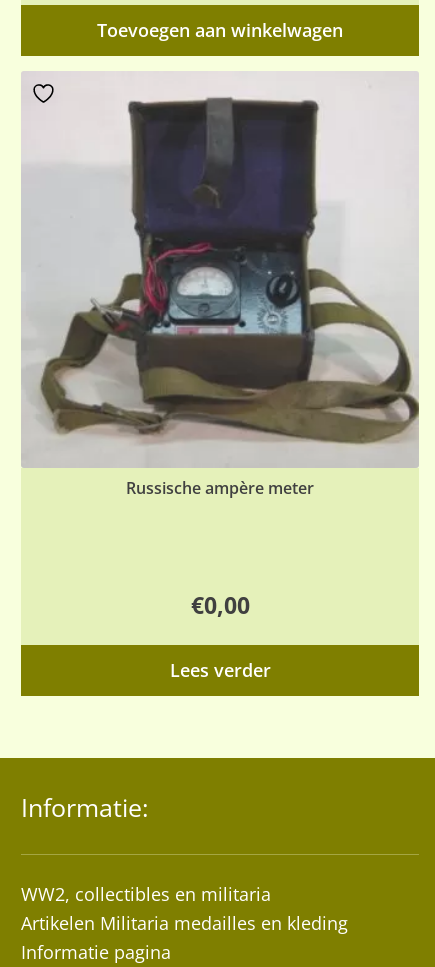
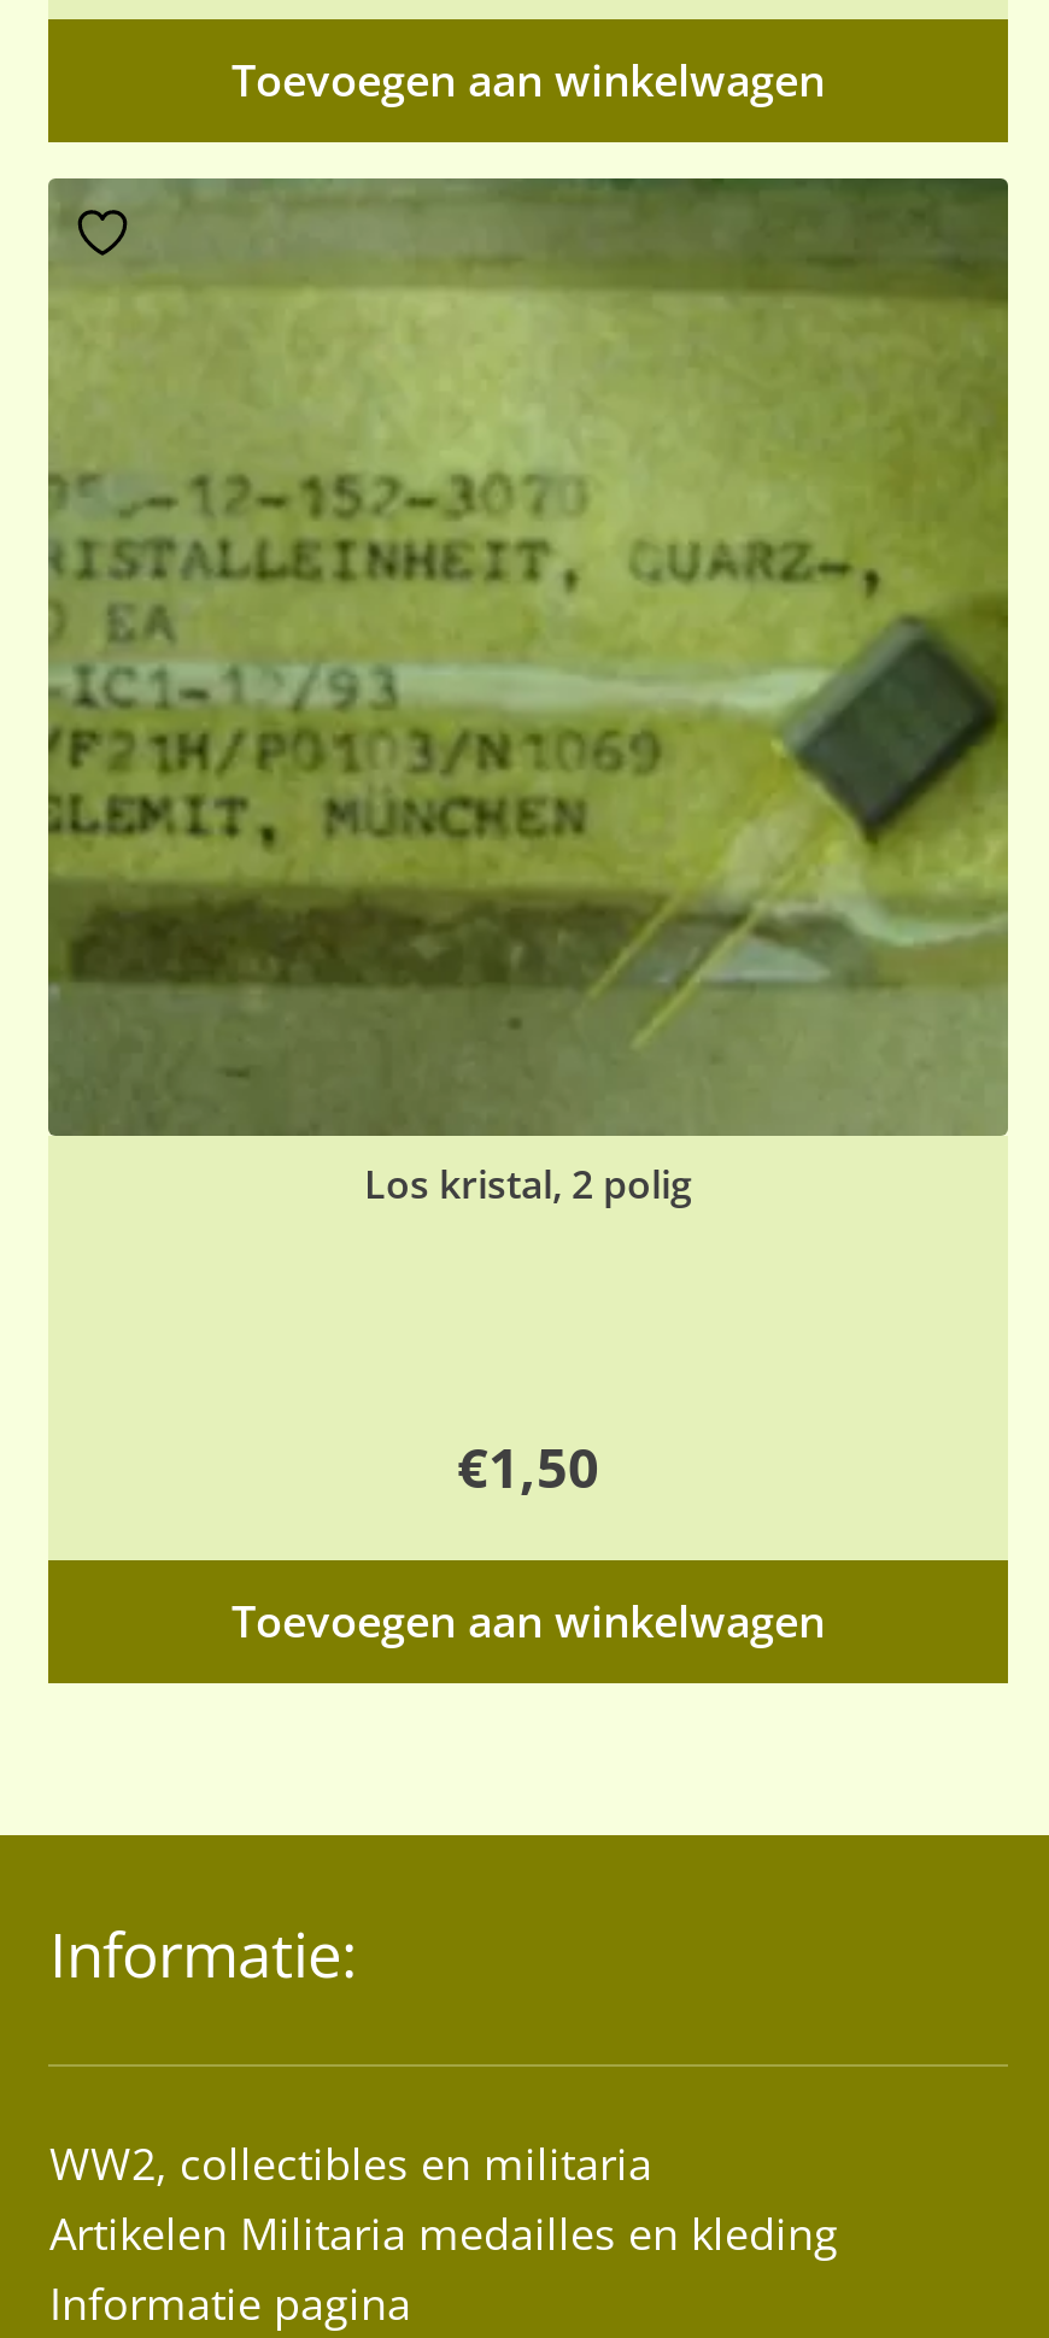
[21,71,419,499] [image] | Russische ampère meter -> [46,175,1010,1211] [image] | Los kristal, 2 polig
[190,590,249,621] €0,00 -> [457,1430,599,1504] €1,50
[169,658,270,682] Lees verder -> [232,1592,825,1650] Toevoegen aan winkelwagen

